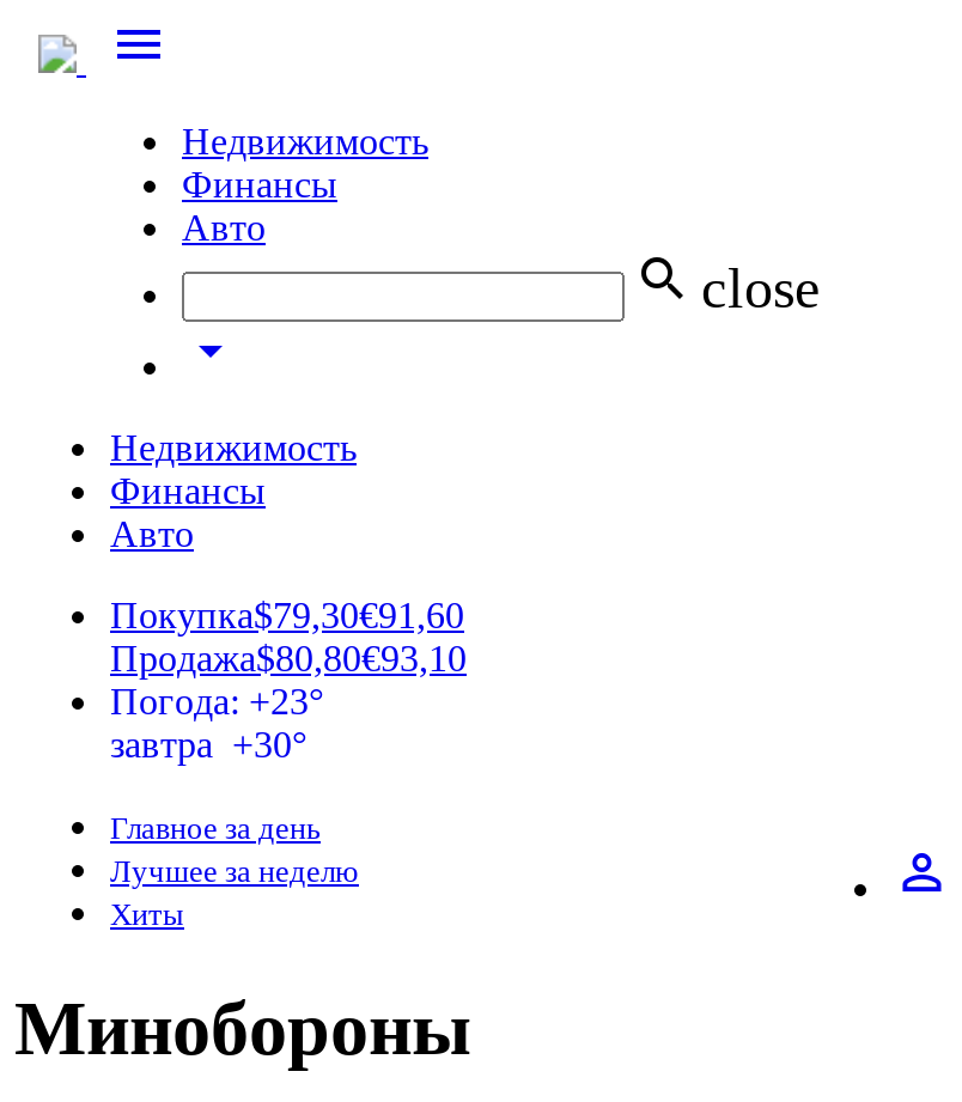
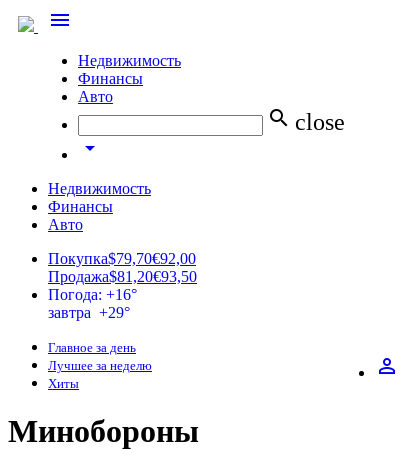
[110,595,464,635] Покупка$79,30€91,60 -> [48,250,196,267] Покупка$79,70€92,00
[110,638,467,678] Продажа$80,80€93,10 -> [48,268,197,285] Продажа$81,20€93,50
[110,681,323,722] Погода: +23° -> [48,286,137,303] Погода: +16°
[110,724,306,765] завтра +30° -> [48,304,130,321] завтра +29°

